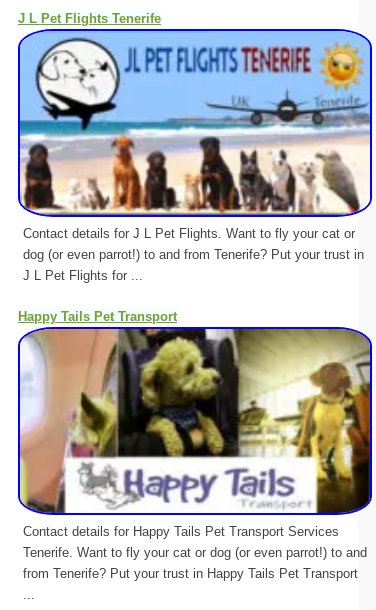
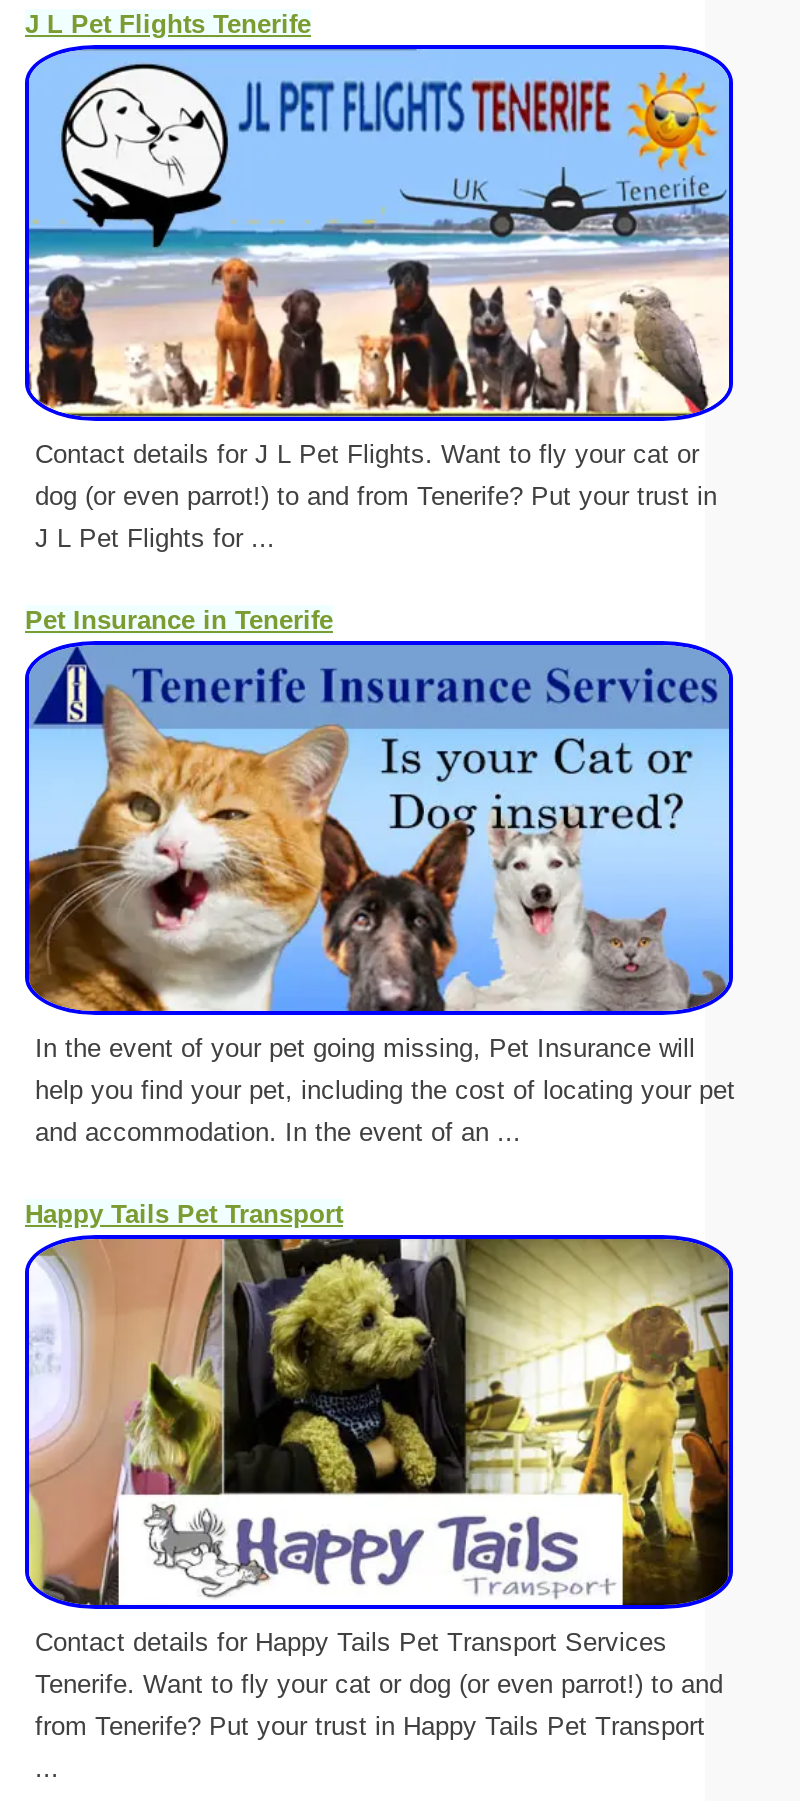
none -> [25,604,333,634] Pet Insurance in Tenerife
none -> [27,645,735,1147] [image] | In the event of your pet going missing, Pet Insurance will | help you find your pet, including the cost of locating your pet | and accommodation. In the event of an ...

